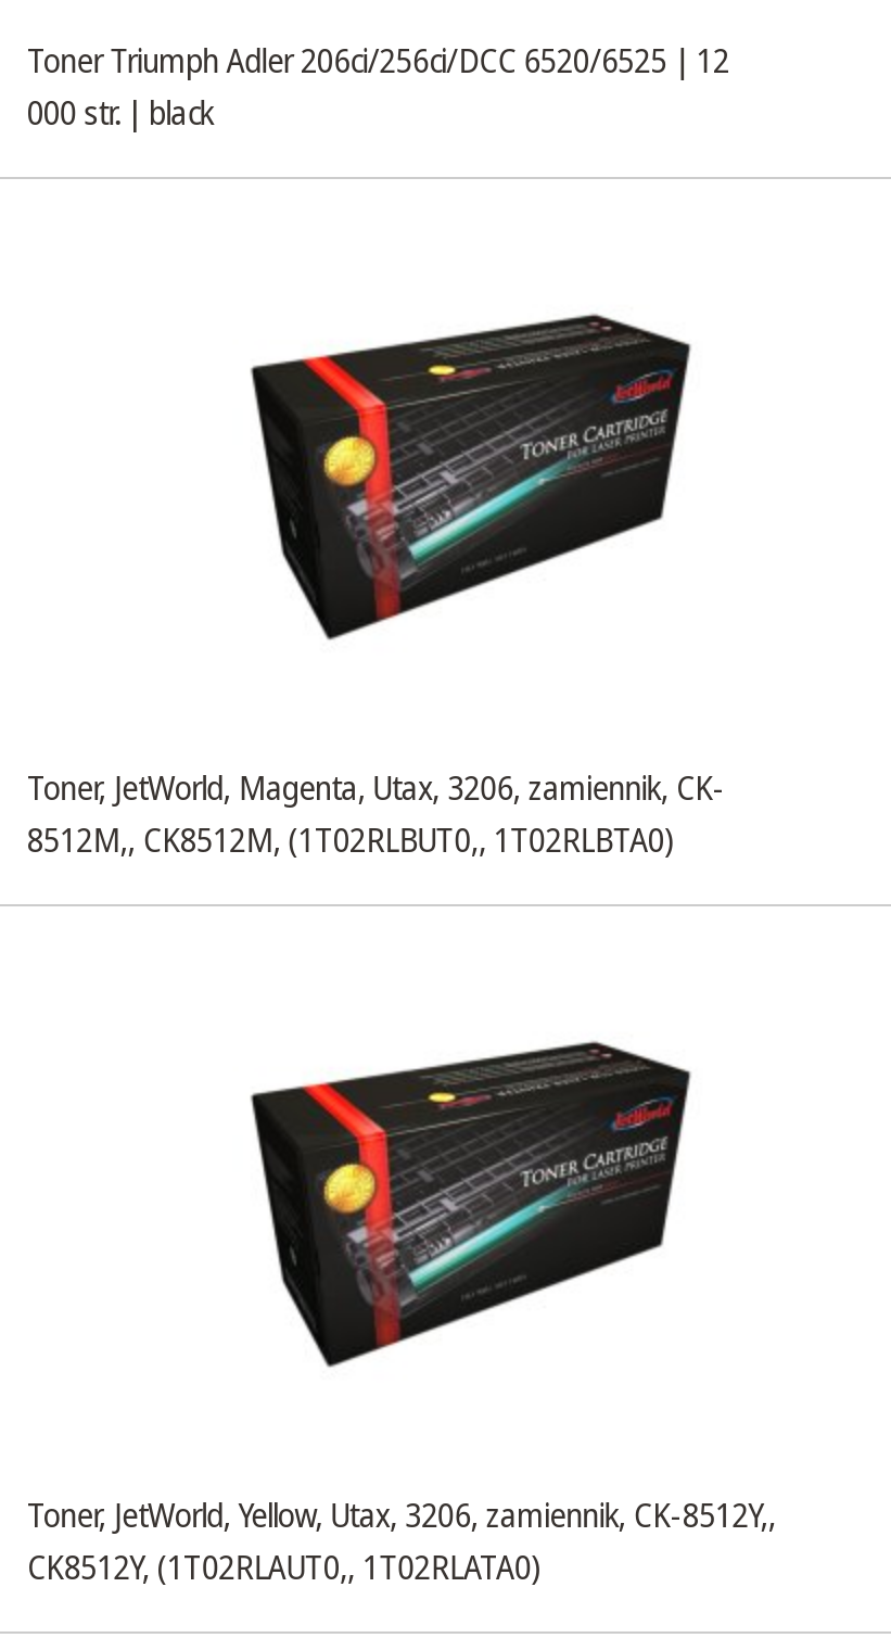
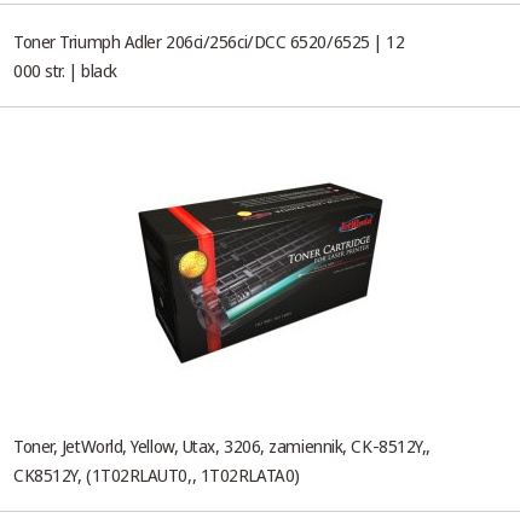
[27,766,725,862] Toner, JetWorld, Magenta, Utax, 3206, zamiennik, CK- | 8512M,, CK8512M, (1T02RLBUT0,, 1T02RLBTA0) -> none

